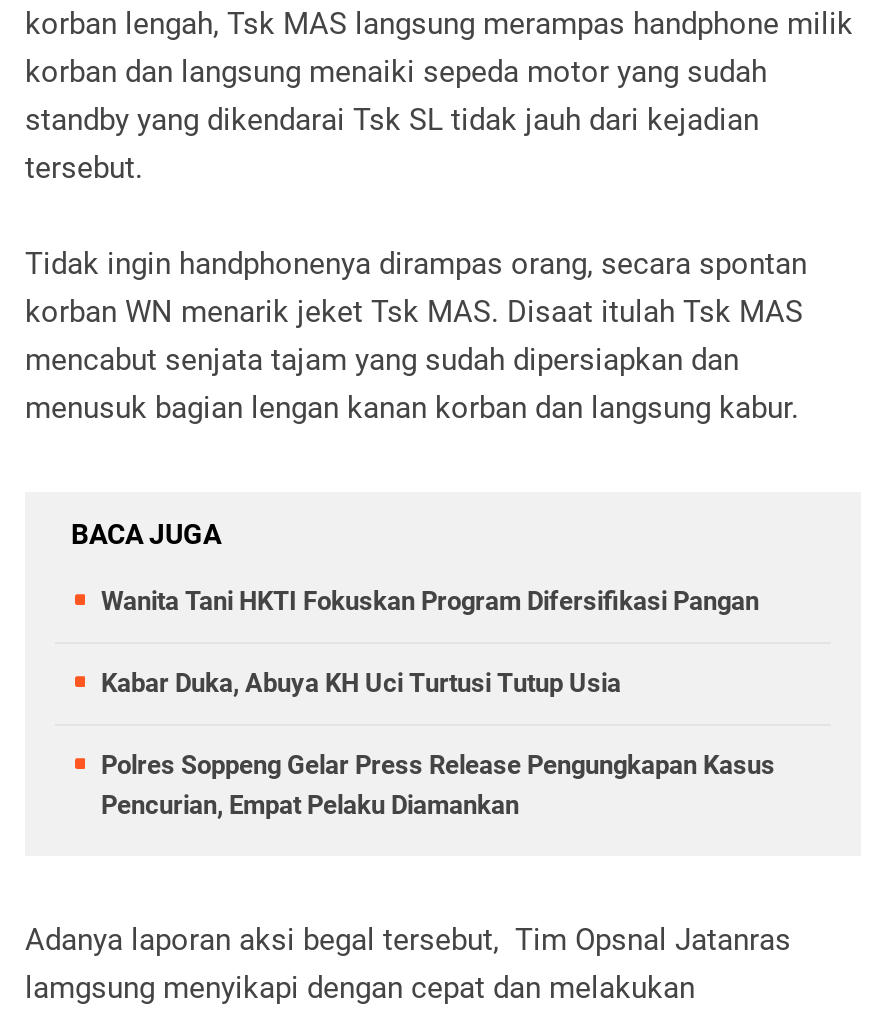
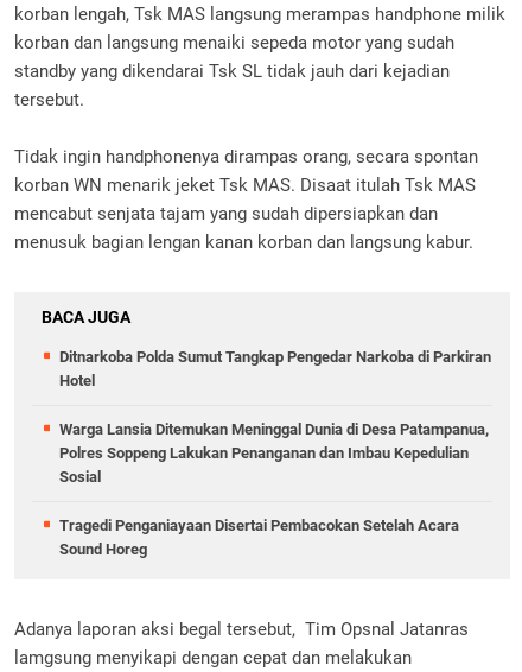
[101,586,759,616] Wanita Tani HKTI Fokuskan Program Difersifikasi Pangan -> [59,348,491,390] Ditnarkoba Polda Sumut Tangkap Pengedar Narkoba di Parkiran | Hotel
[101,668,621,698] Kabar Duka, Abuya KH Uci Turtusi Tutup Usia -> [59,420,489,486] Warga Lansia Ditemukan Meninggal Dunia di Desa Patampanua, | Polres Soppeng Lakukan Penanganan dan Imbau Kepedulian | Sosial
[101,750,775,820] Polres Soppeng Gelar Press Release Pengungkapan Kasus | Pencurian, Empat Pelaku Diamankan -> [59,517,459,558] Tragedi Penganiayaan Disertai Pembacokan Setelah Acara | Sound Horeg

